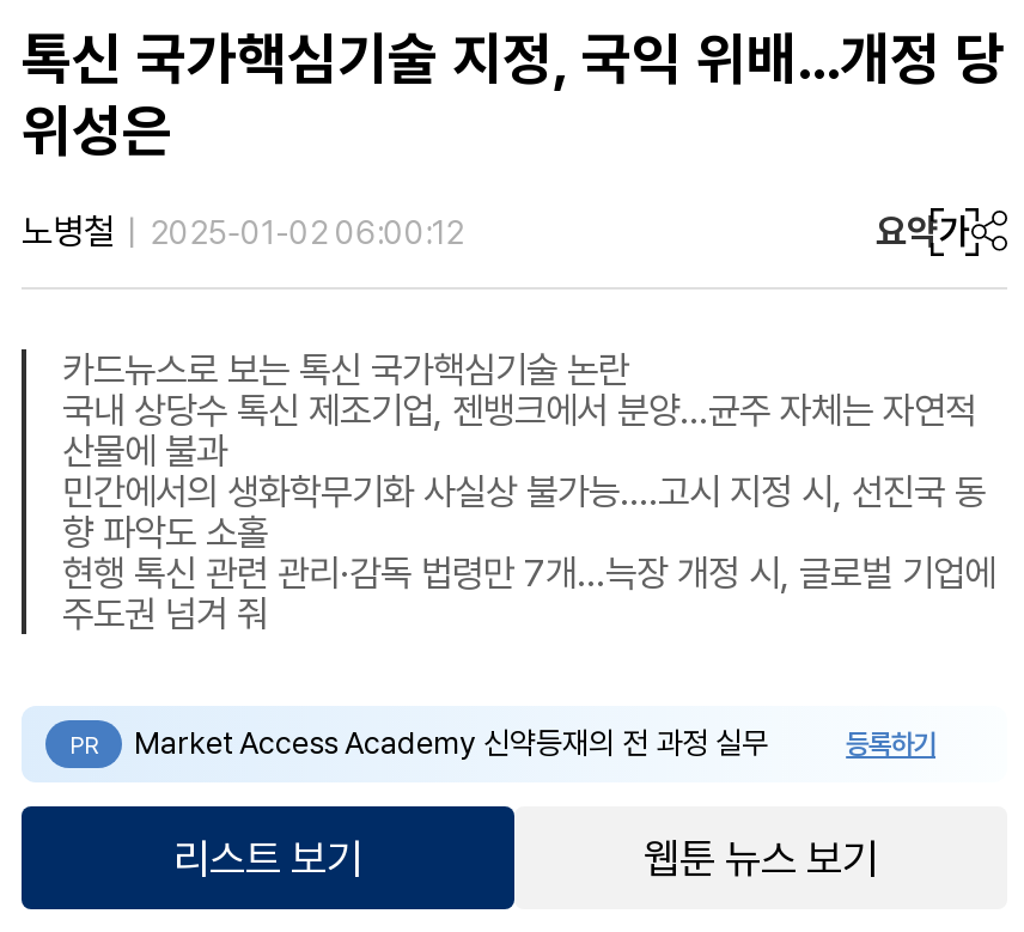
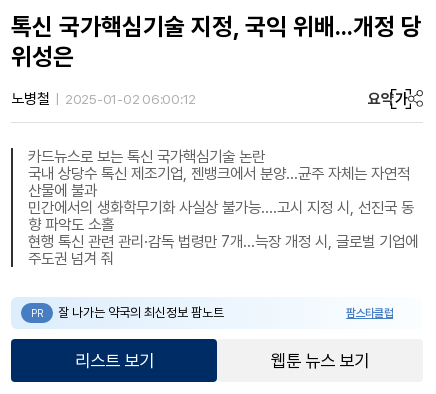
[134,724,935,760] Market Access Academy 신약등재의 전 과정 실무 | 등록하기 -> [58,305,393,320] 잘 나가는 약국의 최신정보 팜노트 | 팜스타클럽

